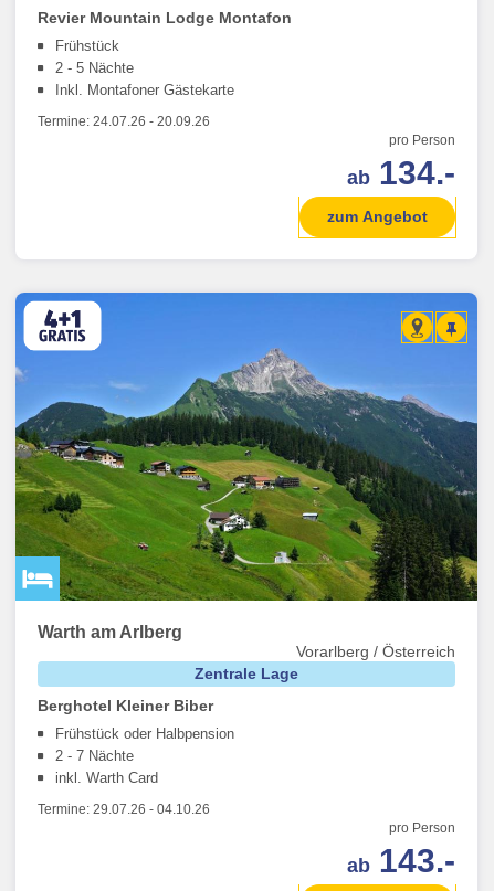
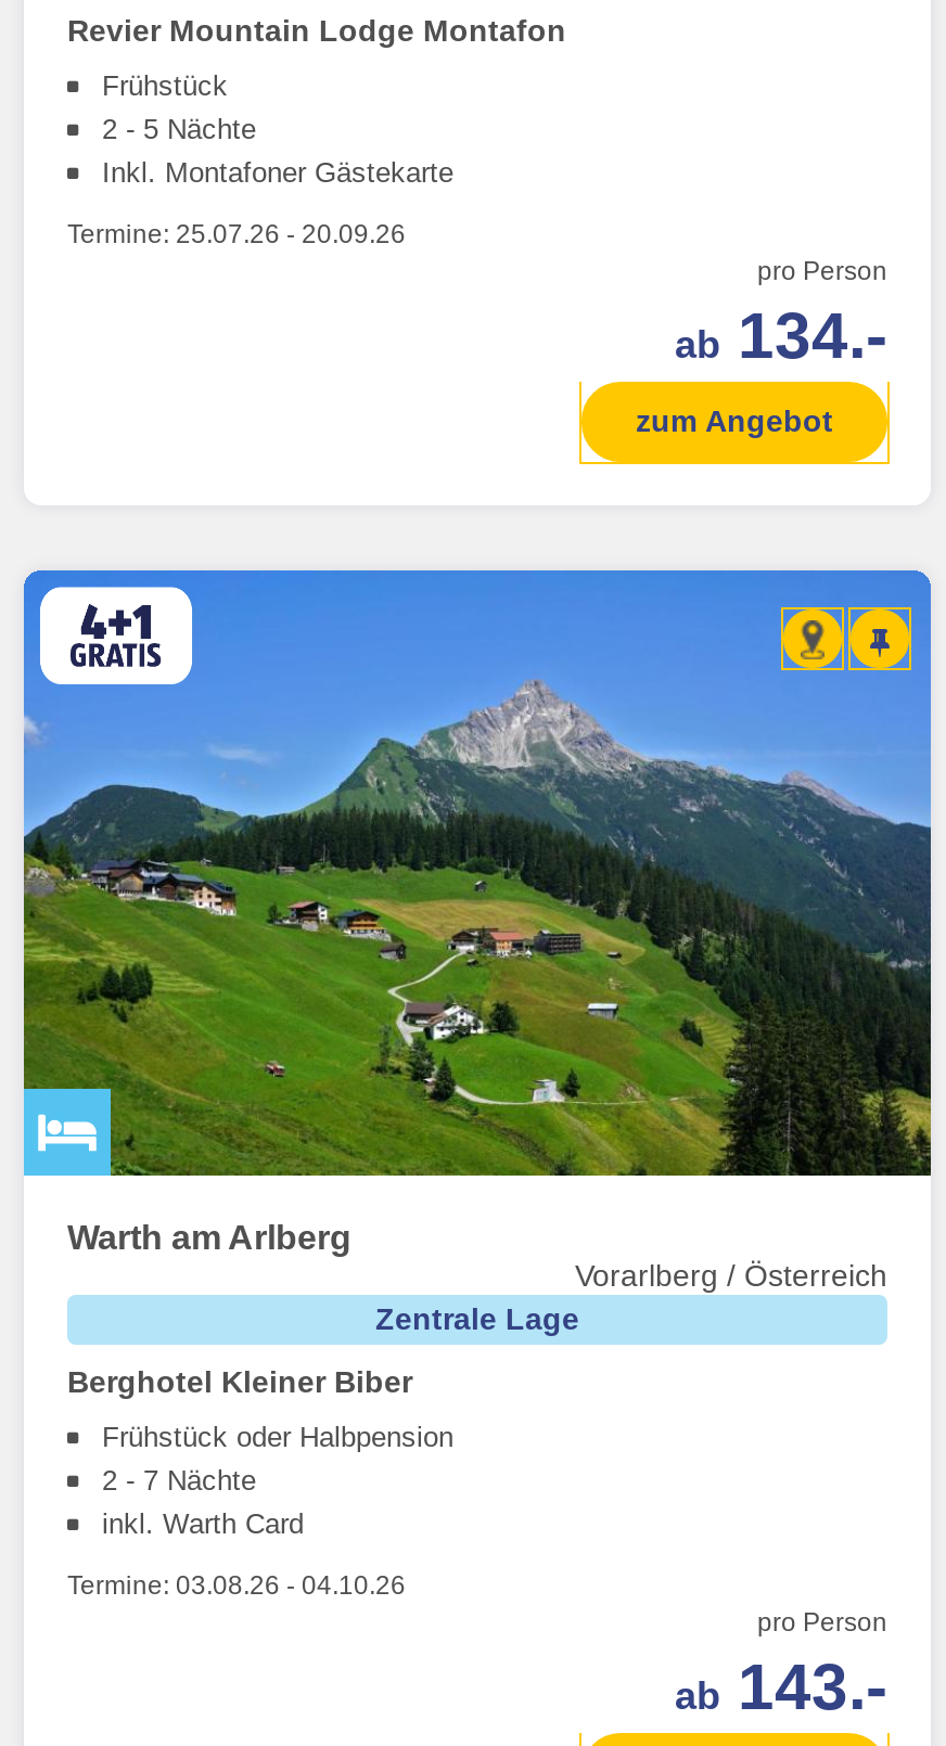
[38,114,210,129] Termine: 24.07.26 - 20.09.26 -> [67,219,406,250] Termine: 25.07.26 - 20.09.26
[38,801,210,817] Termine: 29.07.26 - 04.10.26 -> [67,1570,406,1600] Termine: 03.08.26 - 04.10.26

